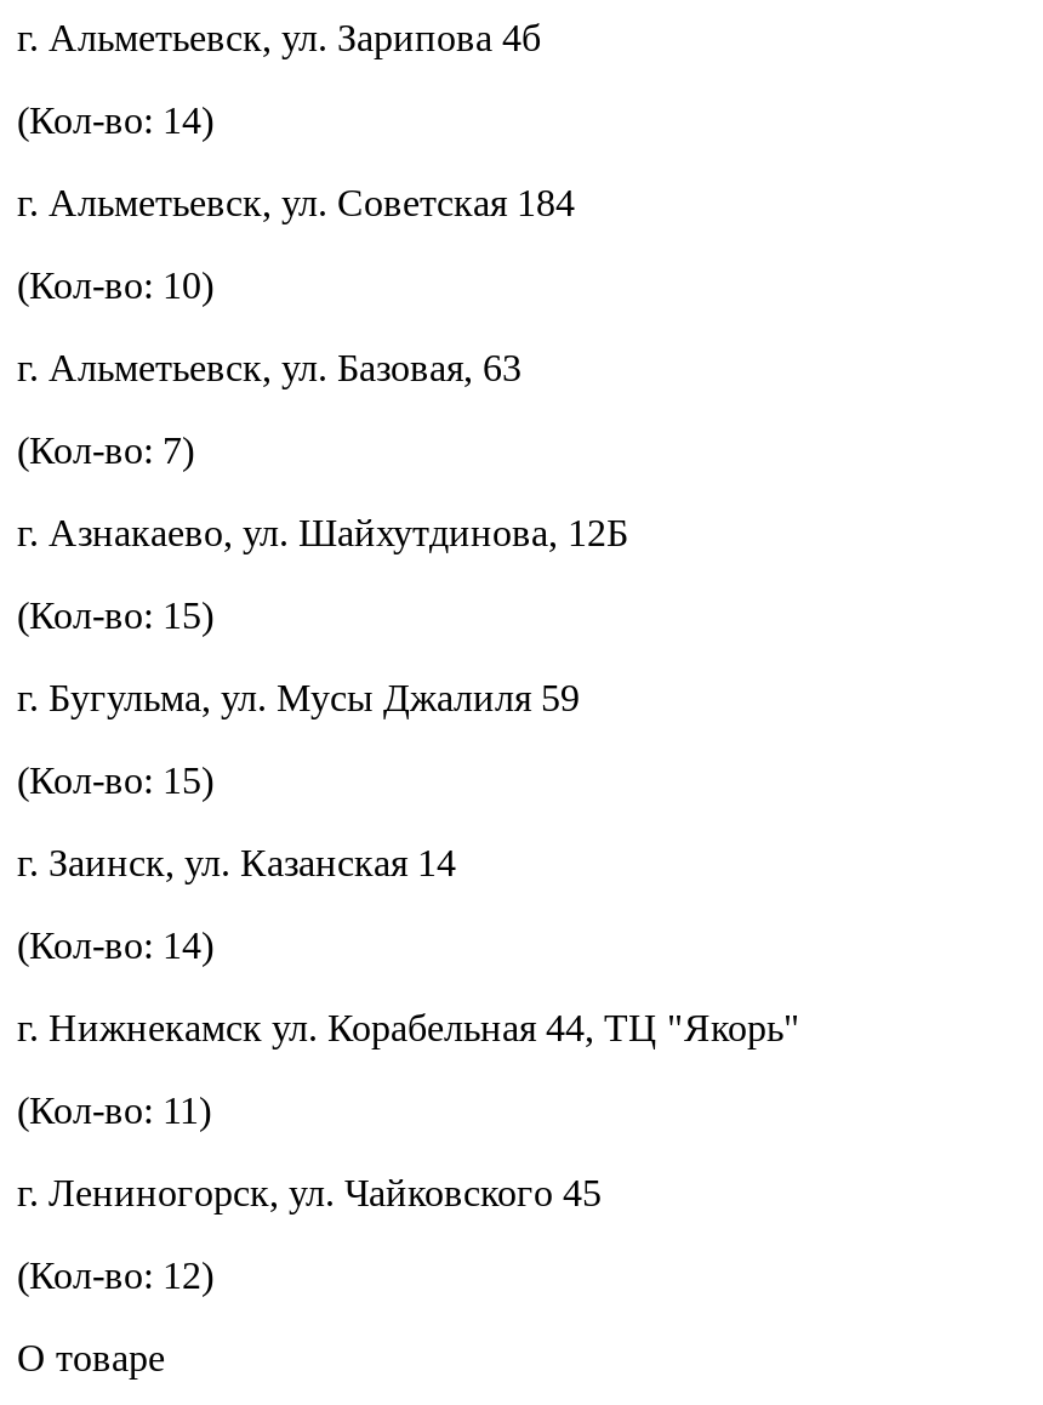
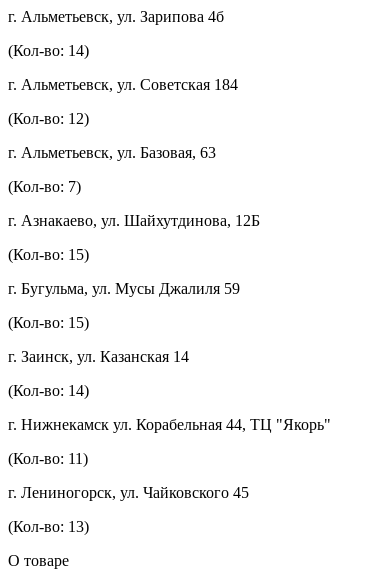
[17,265,213,307] (Кол-во: 10) -> [8,110,89,127] (Кол-во: 12)
[17,1256,213,1297] (Кол-во: 12) -> [8,518,89,535] (Кол-во: 13)

